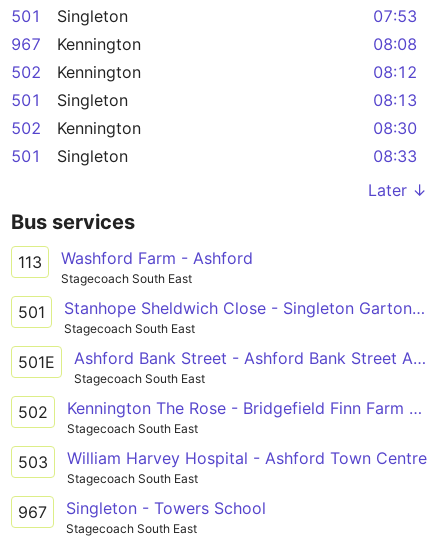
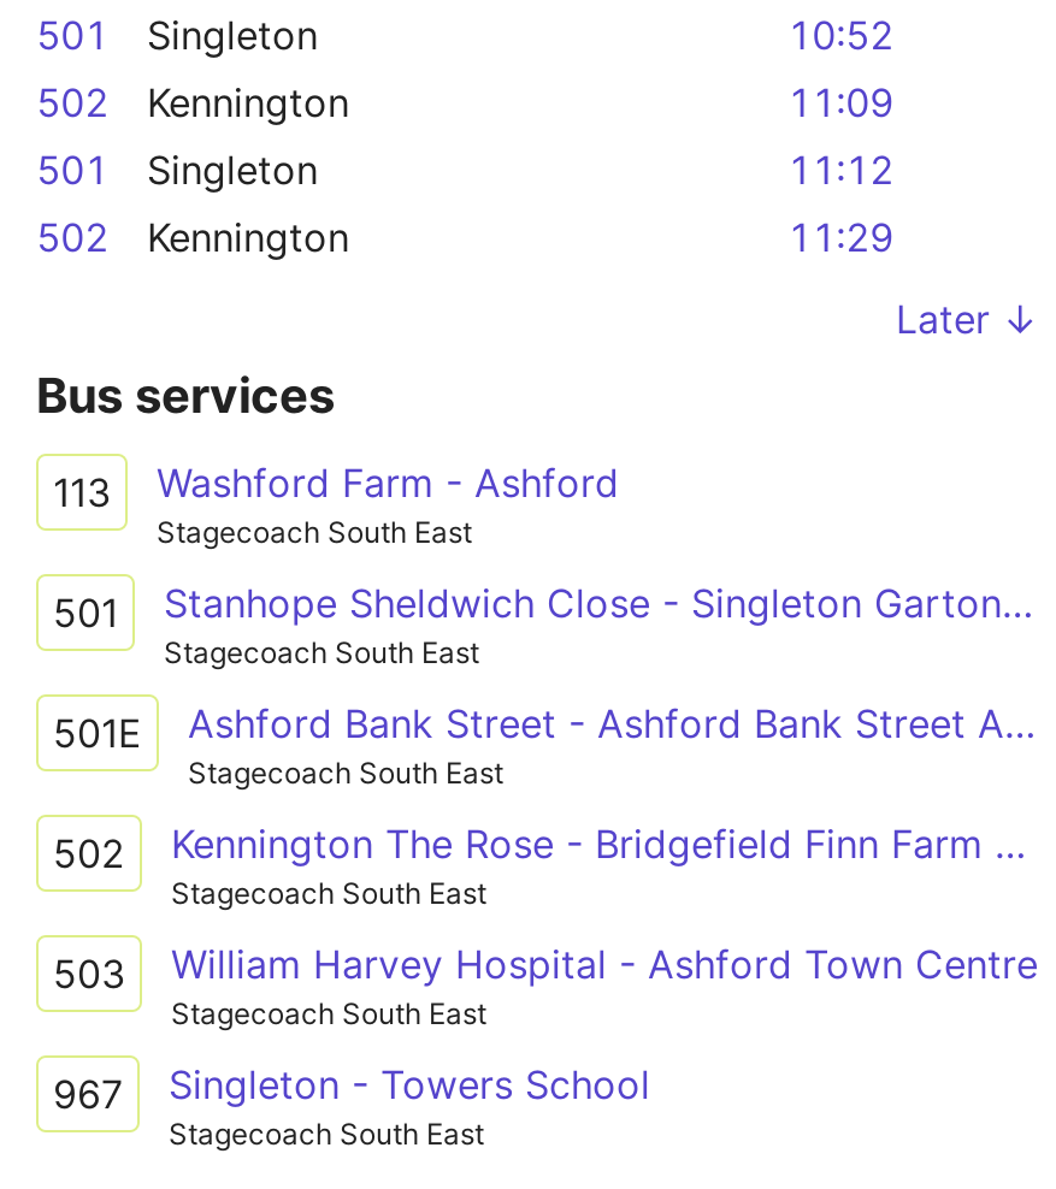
[11,6,417,54] 07:53 | 967 | Kennington | 08:08 -> [787,11,893,59] 10:52
[373,62,417,82] 08:12 -> [787,78,893,126] 11:09
[373,90,417,110] 08:13 -> [787,146,893,194] 11:12
[11,118,417,166] 08:30 | 501 | Singleton | 08:33 -> [787,213,893,261] 11:29

